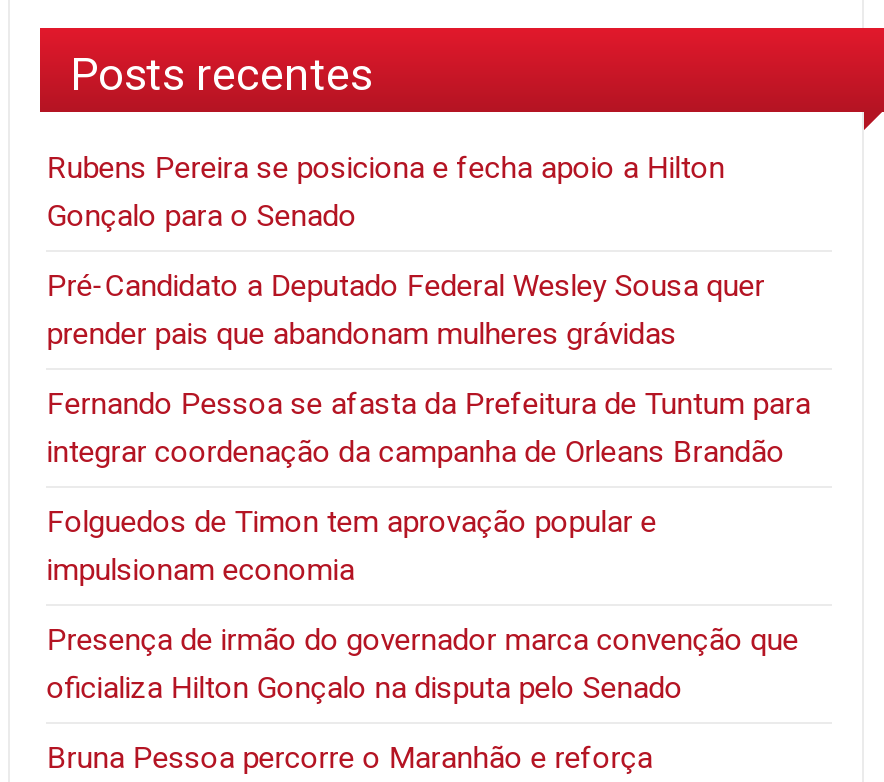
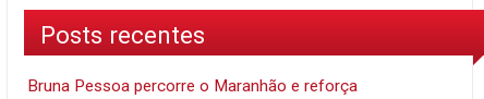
[46,150,810,706] Rubens Pereira se posiciona e fecha apoio a Hilton | Gonçalo para o Senado | Pré-Candidato a Deputado Federal Wesley Sousa quer | prender pais que abandonam mulheres grávidas | Fernando Pessoa se afasta da Prefeitura de Tuntum para | integrar coordenação da campanha de Orleans Brandão | Folguedos de Timon tem aprovação popular e | impulsionam economia | Presença de irmão do governador marca convenção que | oficializa Hilton Gonçalo na disputa pelo Senado -> none

